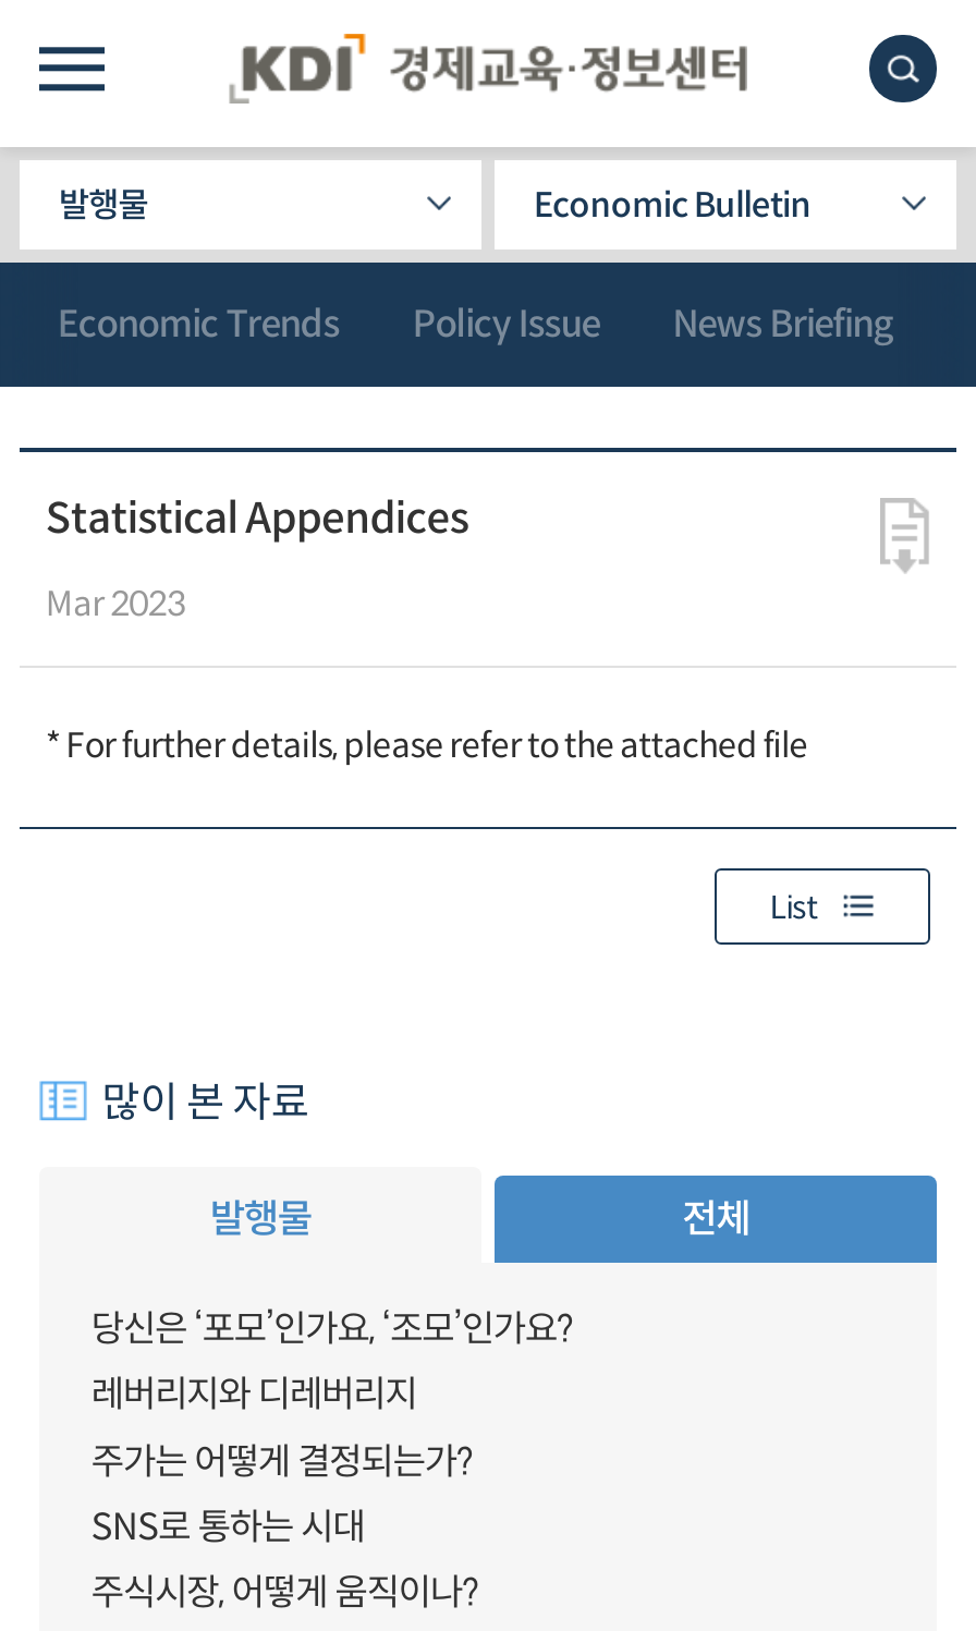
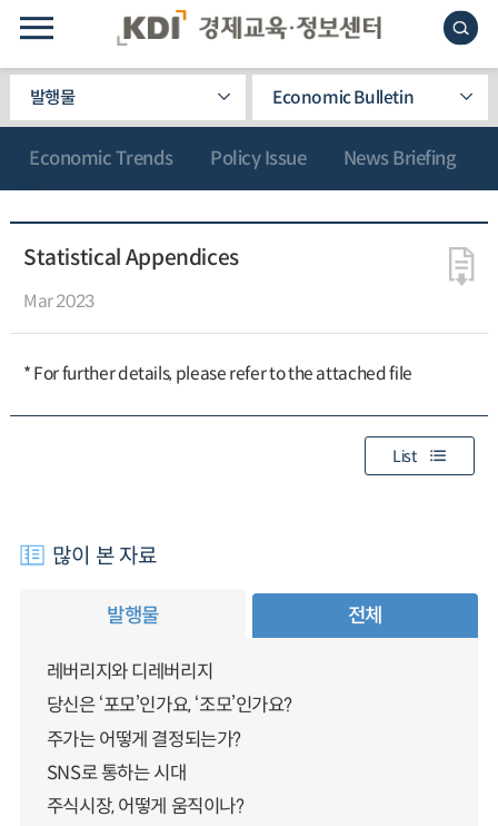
moved [91,1307,573,1352] -> [46,694,292,717]: 당신은 ‘포모’인가요, ‘조모’인가요?
moved [91,1373,417,1418] -> [46,660,213,684]: 레버리지와 디레버리지

